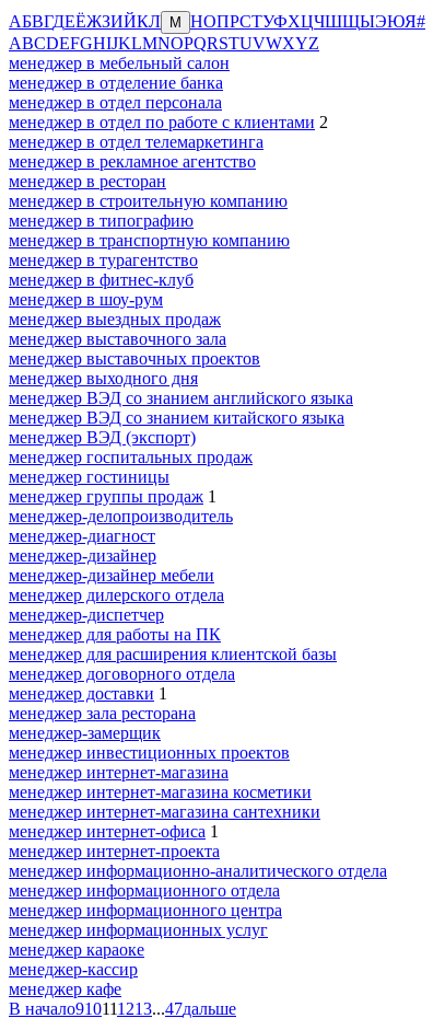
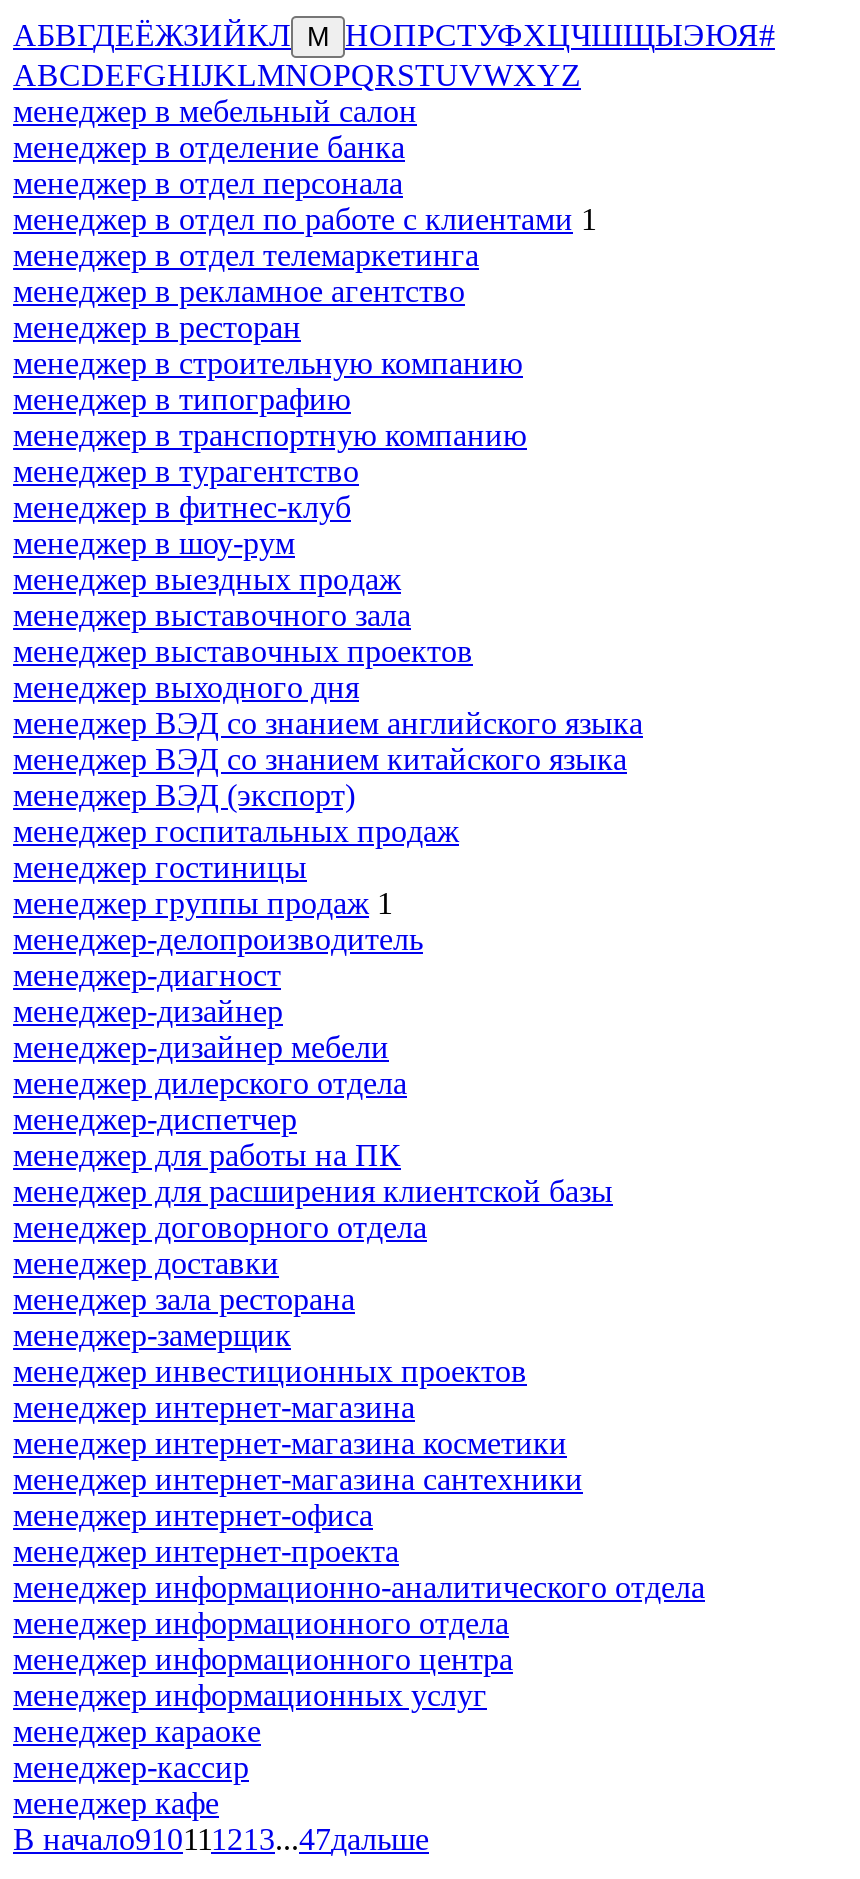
[9,113,328,131] менеджер в отдел по работе с клиентами 2 -> [13,202,597,236] менеджер в отдел по работе с клиентами 1
[9,684,167,703] менеджер доставки 1 -> [13,1246,279,1280] менеджер доставки
[9,822,219,841] менеджер интернет-офиса 1 -> [13,1498,373,1532] менеджер интернет-офиса

